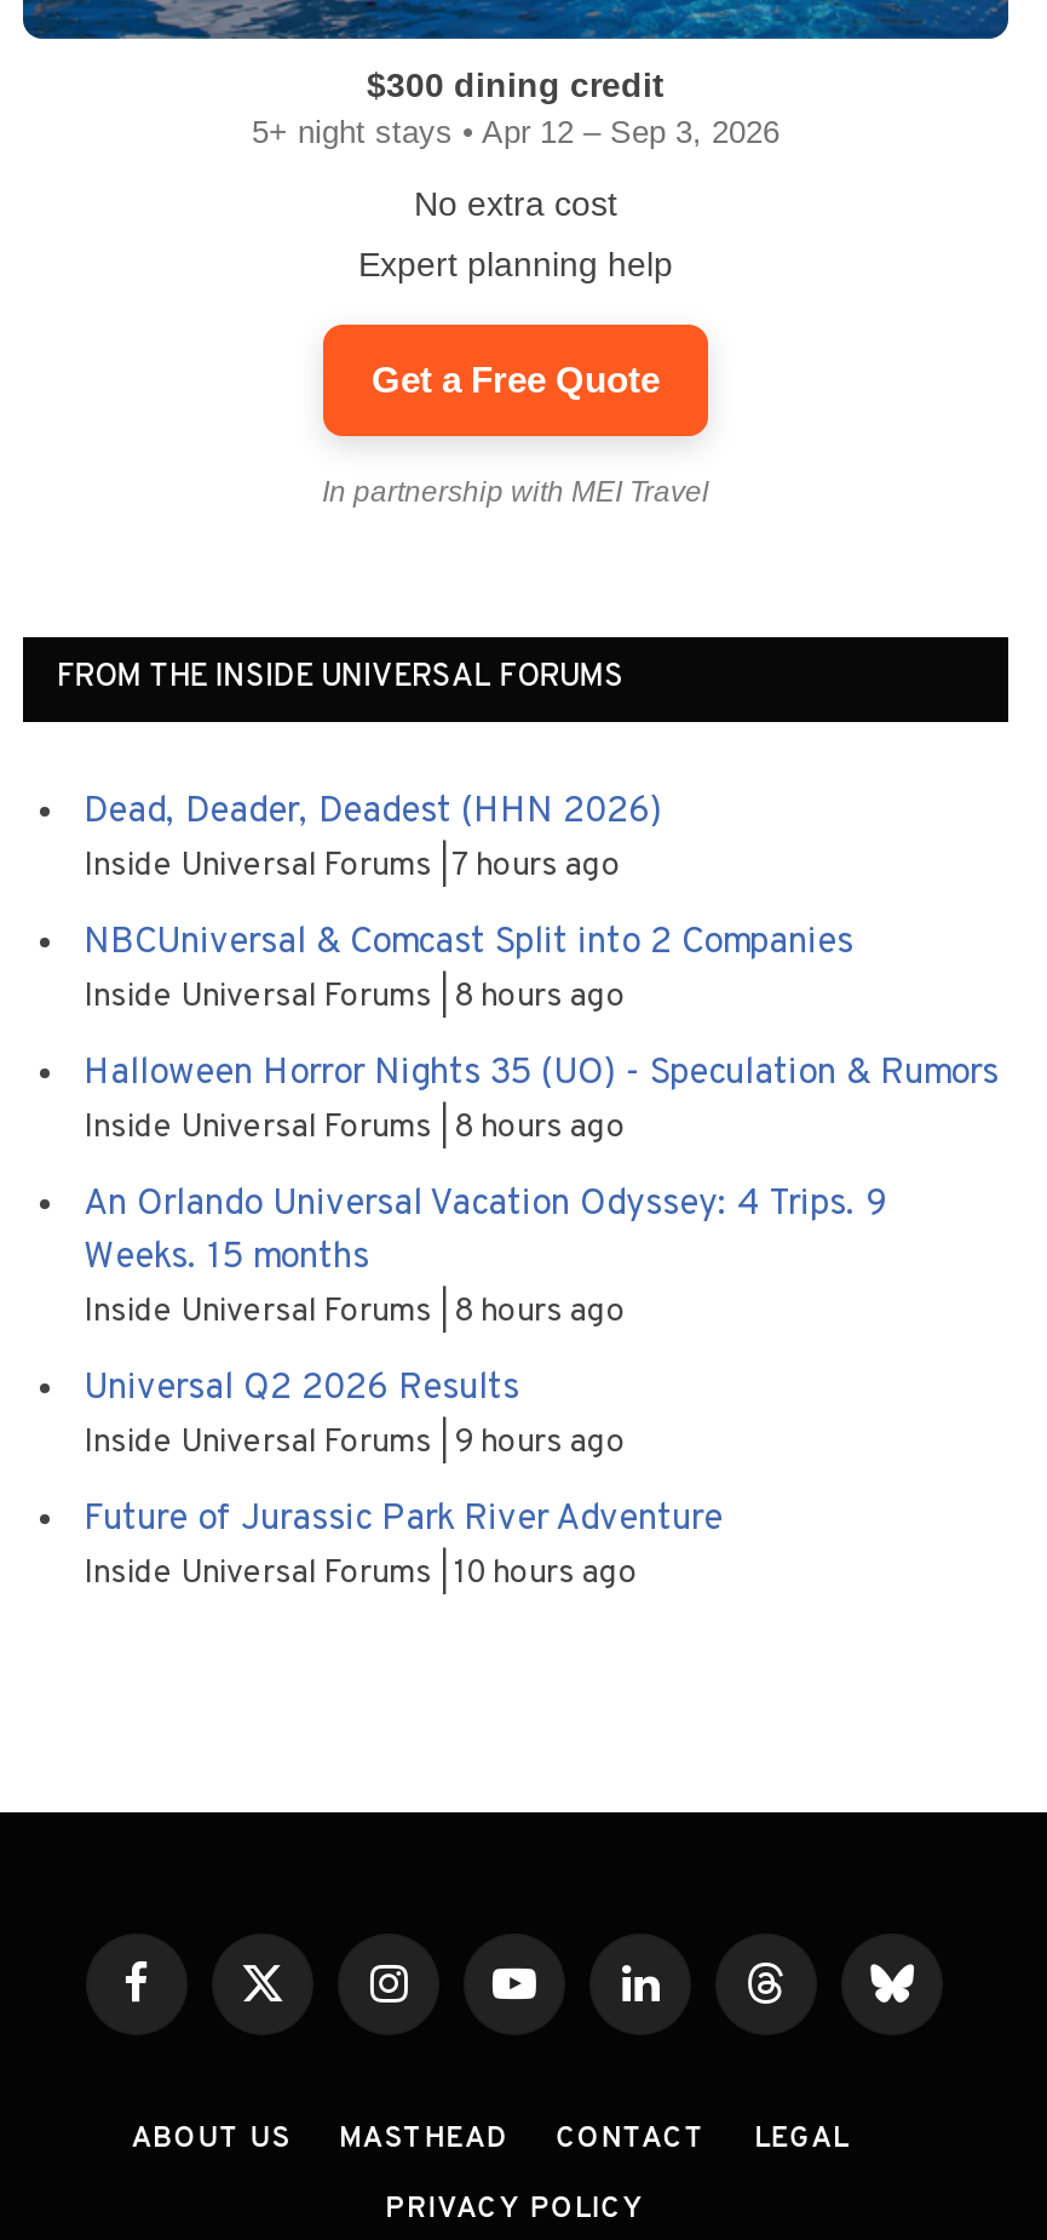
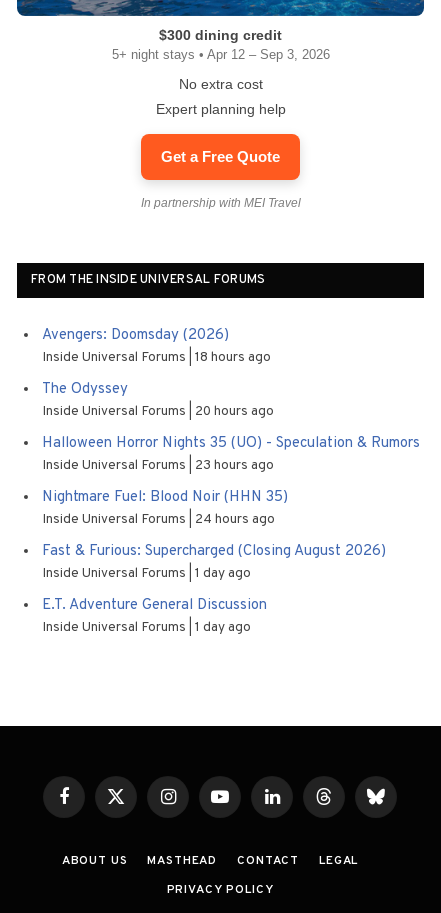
[84,791,662,888] Dead, Deader, Deadest (HHN 2026) | Inside Universal Forums 7 hours ago -> [42,326,271,366] Avengers: Doomsday (2026) | Inside Universal Forums 18 hours ago
[84,921,853,1018] NBCUniversal & Comcast Split into 2 Companies | Inside Universal Forums 8 hours ago -> [42,380,274,420] The Odyssey | Inside Universal Forums 20 hours ago
[84,1108,626,1149] Inside Universal Forums 8 hours ago -> [42,457,274,474] Inside Universal Forums 23 hours ago
[84,1183,887,1333] An Orlando Universal Vacation Odyssey: 4 Trips. 9 | Weeks. 15 months | Inside Universal Forums 8 hours ago -> [42,488,288,528] Nightmare Fuel: Blood Noir (HHN 35) | Inside Universal Forums 24 hours ago
[84,1367,626,1464] Universal Q2 2026 Results | Inside Universal Forums 9 hours ago -> [42,542,386,582] Fast & Furious: Supercharged (Closing August 2026) | Inside Universal Forums 1 day ago
[84,1498,723,1595] Future of Jurassic Park River Adventure | Inside Universal Forums 10 hours ago -> [42,596,267,636] E.T. Adventure General Discussion | Inside Universal Forums 1 day ago

